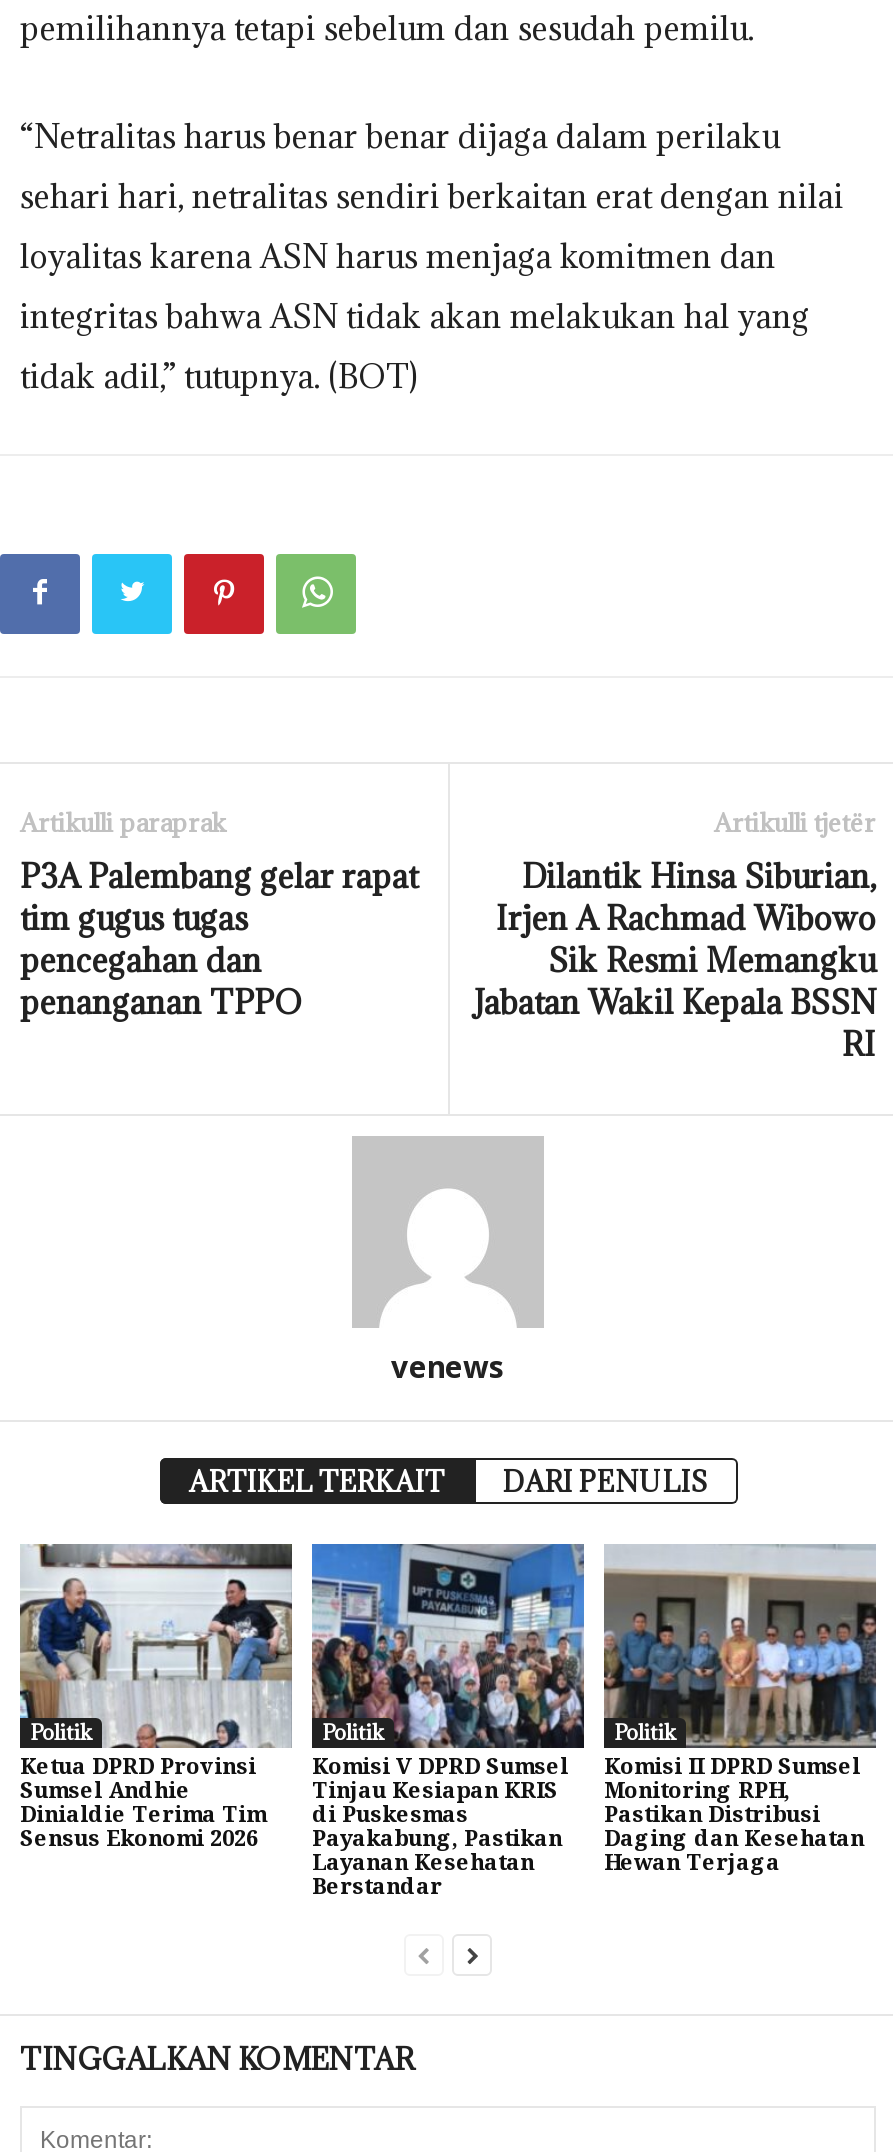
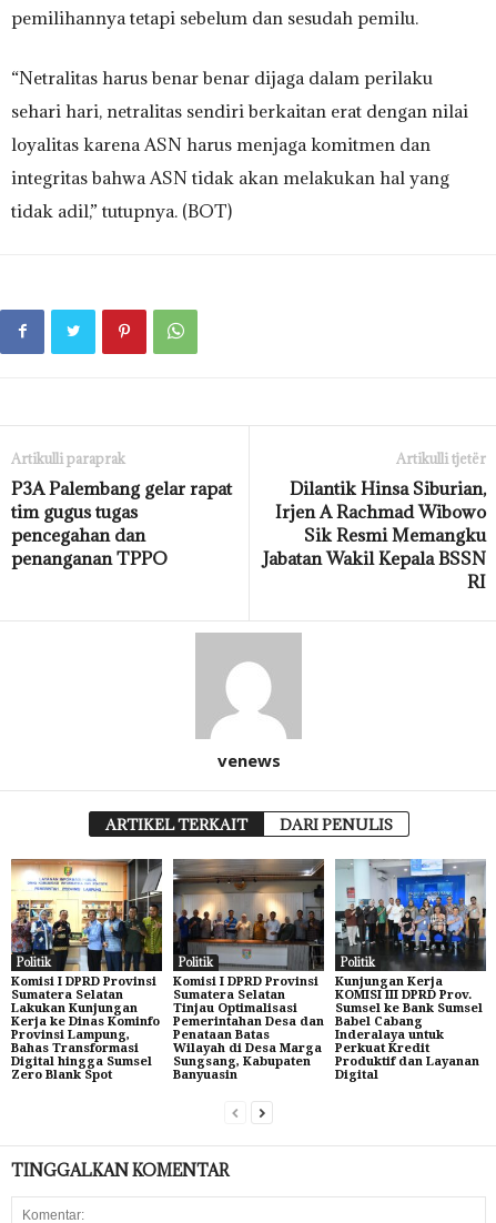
[18,1544,294,1852] [image] | Ketua DPRD Provinsi | Sumsel Andhie | Dinialdie Terima Tim | Sensus Ekonomi 2026 -> [11,858,163,1082] [image] | Komisi I DPRD Provinsi | Sumatera Selatan | Lakukan Kunjungan | Kerja ke Dinas Kominfo | Provinsi Lampung, | Bahas Transformasi | Digital hingga Sumsel | Zero Blank Spot
[310,1542,586,1900] [image] | Komisi V DPRD Sumsel | Tinjau Kesiapan KRIS | di Puskesmas | Payakabung, Pastikan | Layanan Kesehatan | Berstandar -> [172,858,325,1082] [image] | Komisi I DPRD Provinsi | Sumatera Selatan | Tinjau Optimalisasi | Pemerintahan Desa dan | Penataan Batas | Wilayah di Desa Marga | Sungsang, Kabupaten | Banyuasin
[602,1544,878,1876] [image] | Komisi II DPRD Sumsel | Monitoring RPH, | Pastikan Distribusi | Daging dan Kesehatan | Hewan Terjaga -> [334,859,486,1082] [image] | Kunjungan Kerja | KOMISI III DPRD Prov. | Sumsel ke Bank Sumsel | Babel Cabang | Inderalaya untuk | Perkuat Kredit | Produktif dan Layanan | Digital

